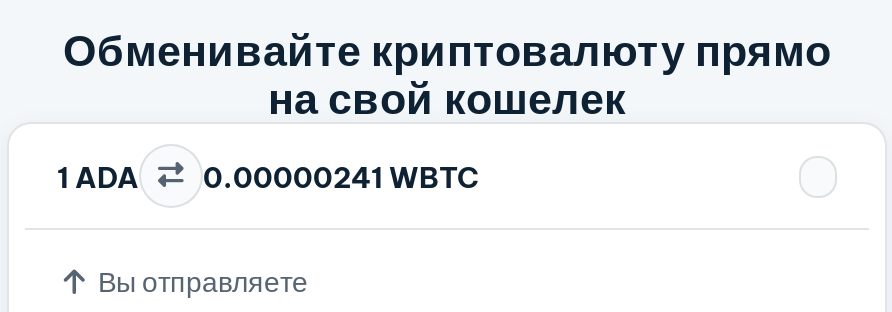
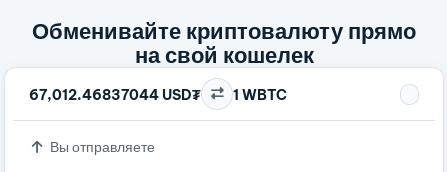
[57,159,479,195] 1 ADA | 0.00000241 WBTC -> [29,85,287,103] 67,012.46837044 USD₮ | 1 WBTC

